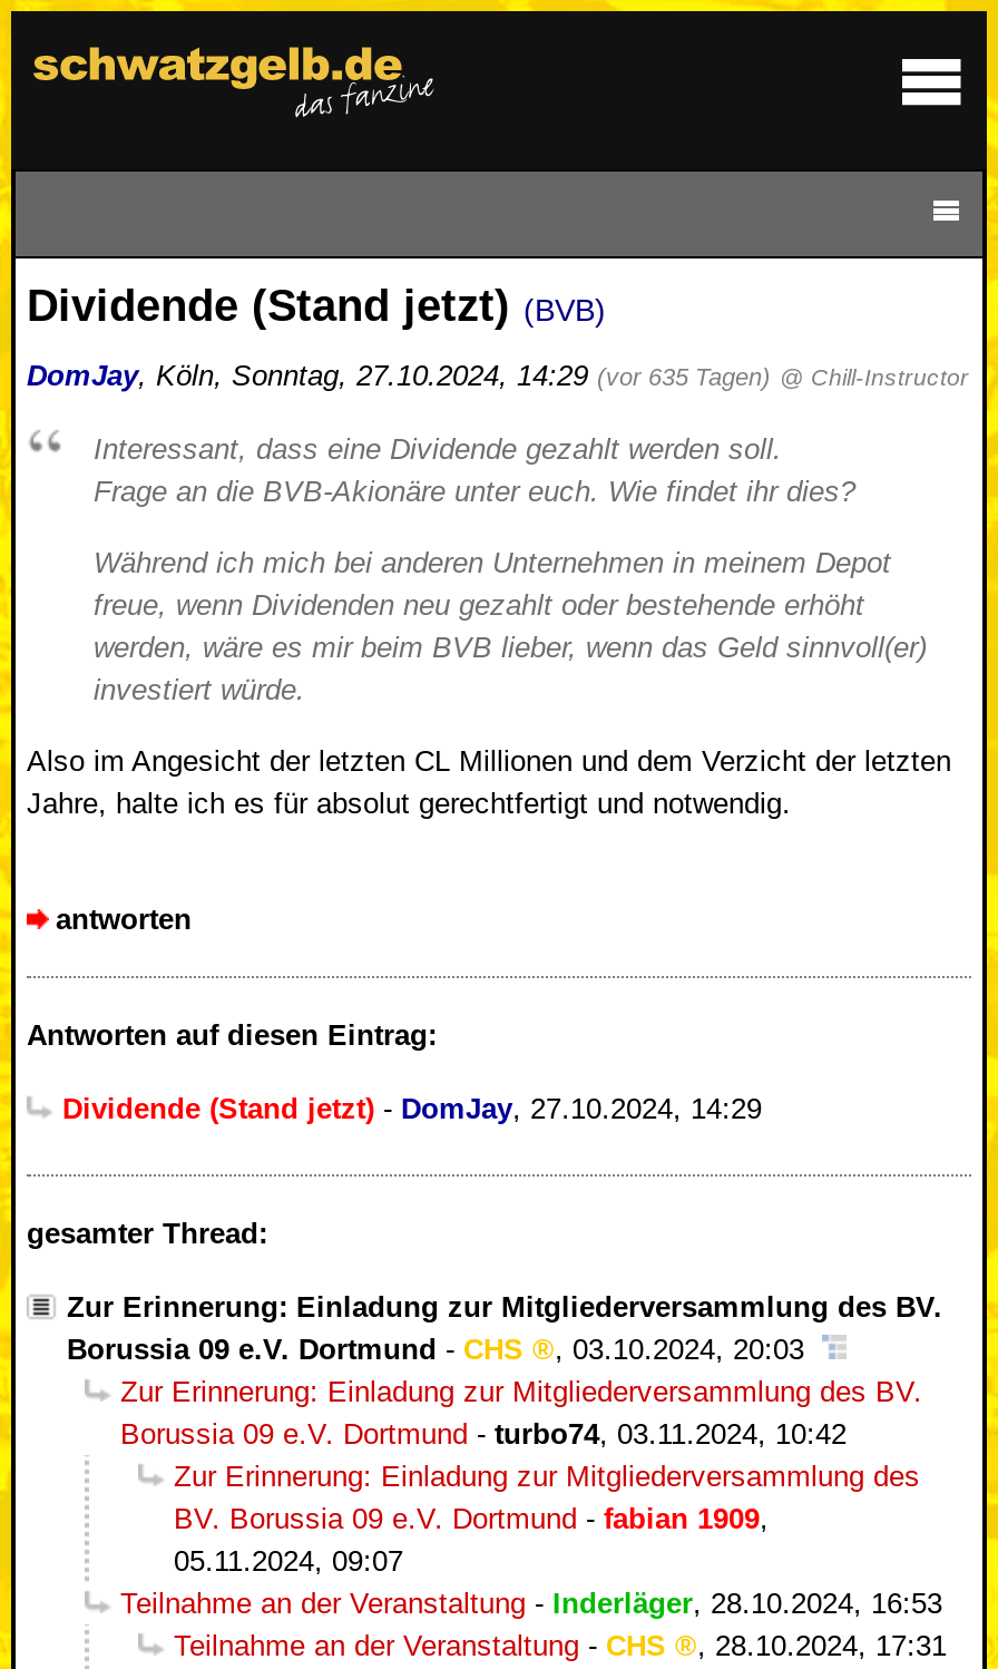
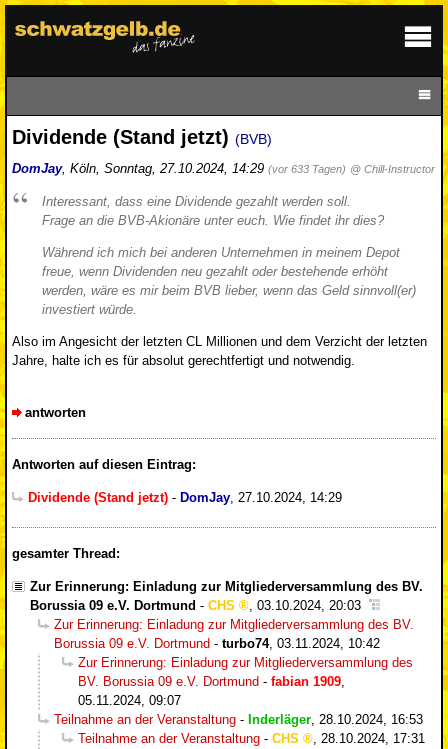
[27,359,969,392] DomJay, Köln, Sonntag, 27.10.2024, 14:29 (vor 635 Tagen) @ Chill-Instructor -> [12,161,435,176] DomJay, Köln, Sonntag, 27.10.2024, 14:29 (vor 633 Tagen) @ Chill-Instructor

